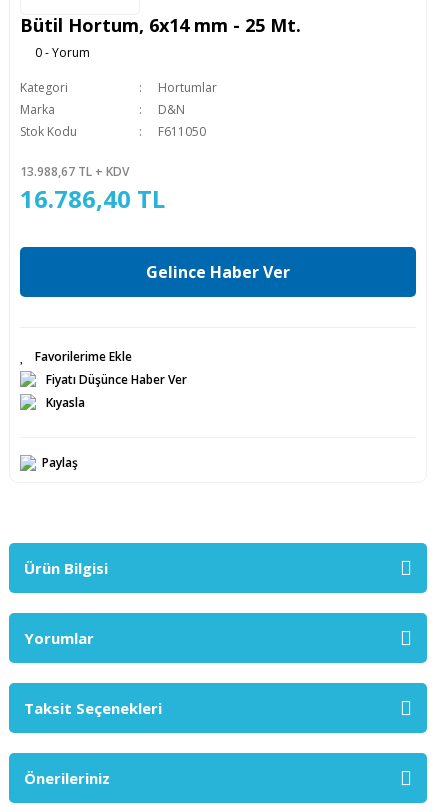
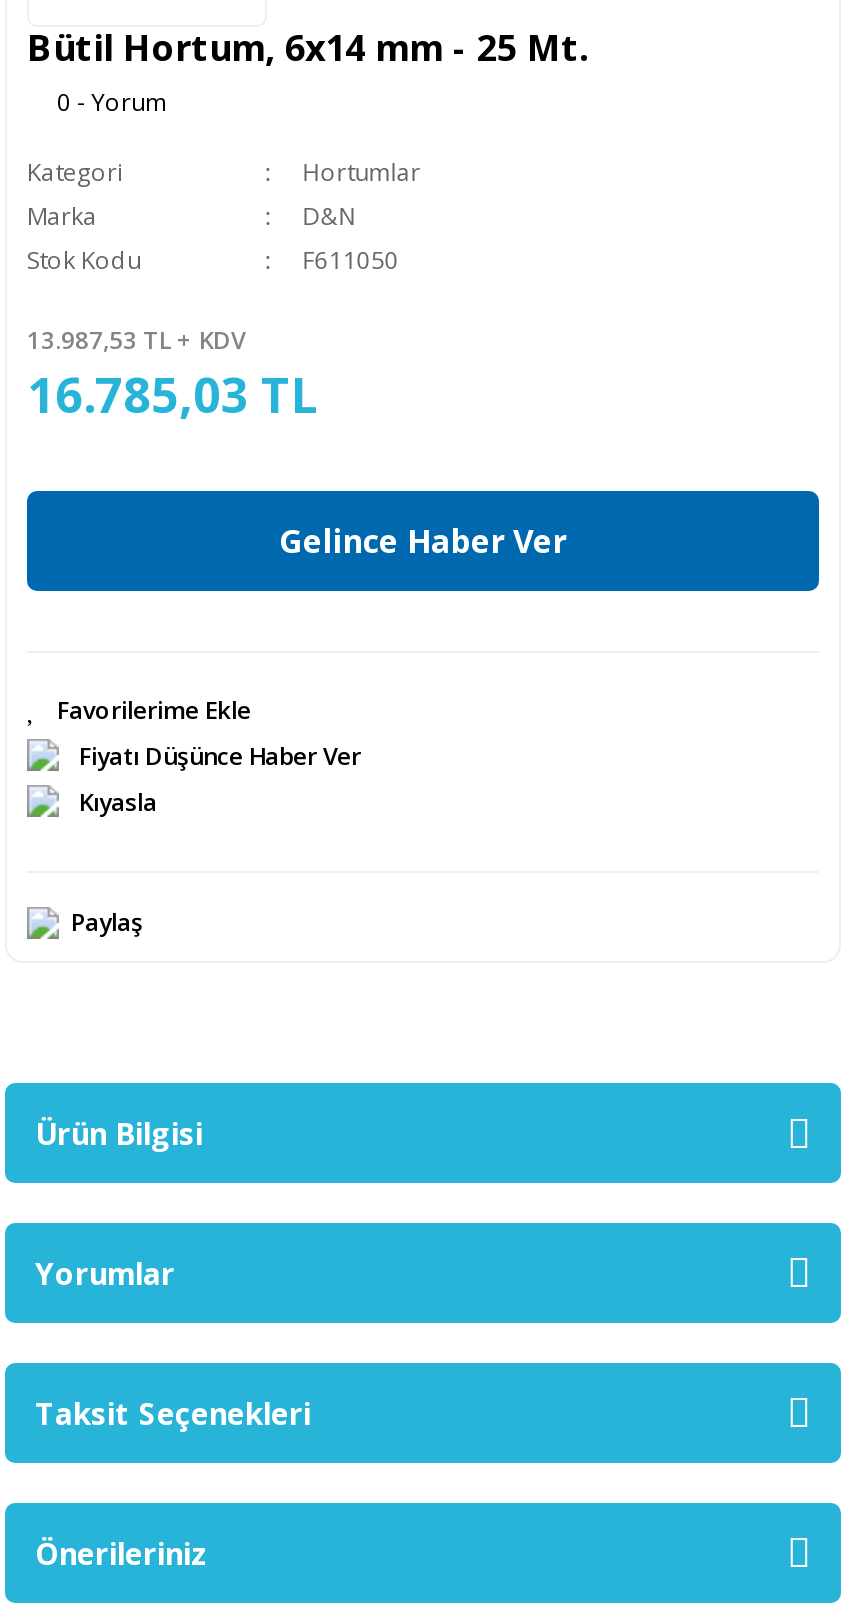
[20,163,129,180] 13.988,67 TL + KDV -> [27,323,245,357] 13.987,53 TL + KDV
[20,182,165,215] 16.786,40 TL -> [27,361,317,427] 16.785,03 TL

